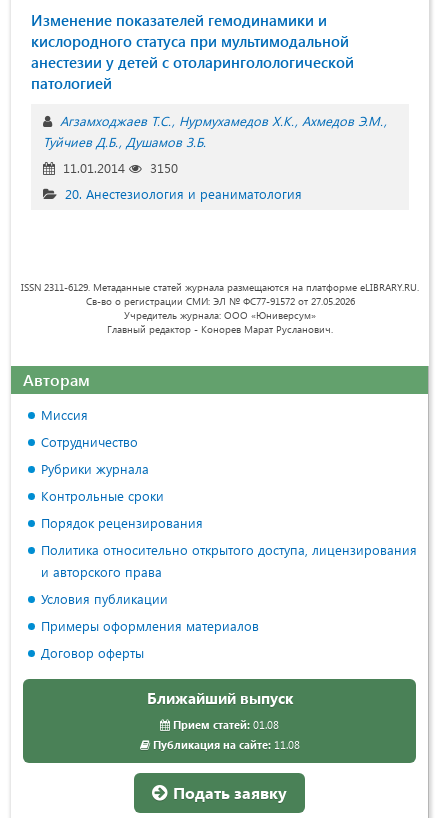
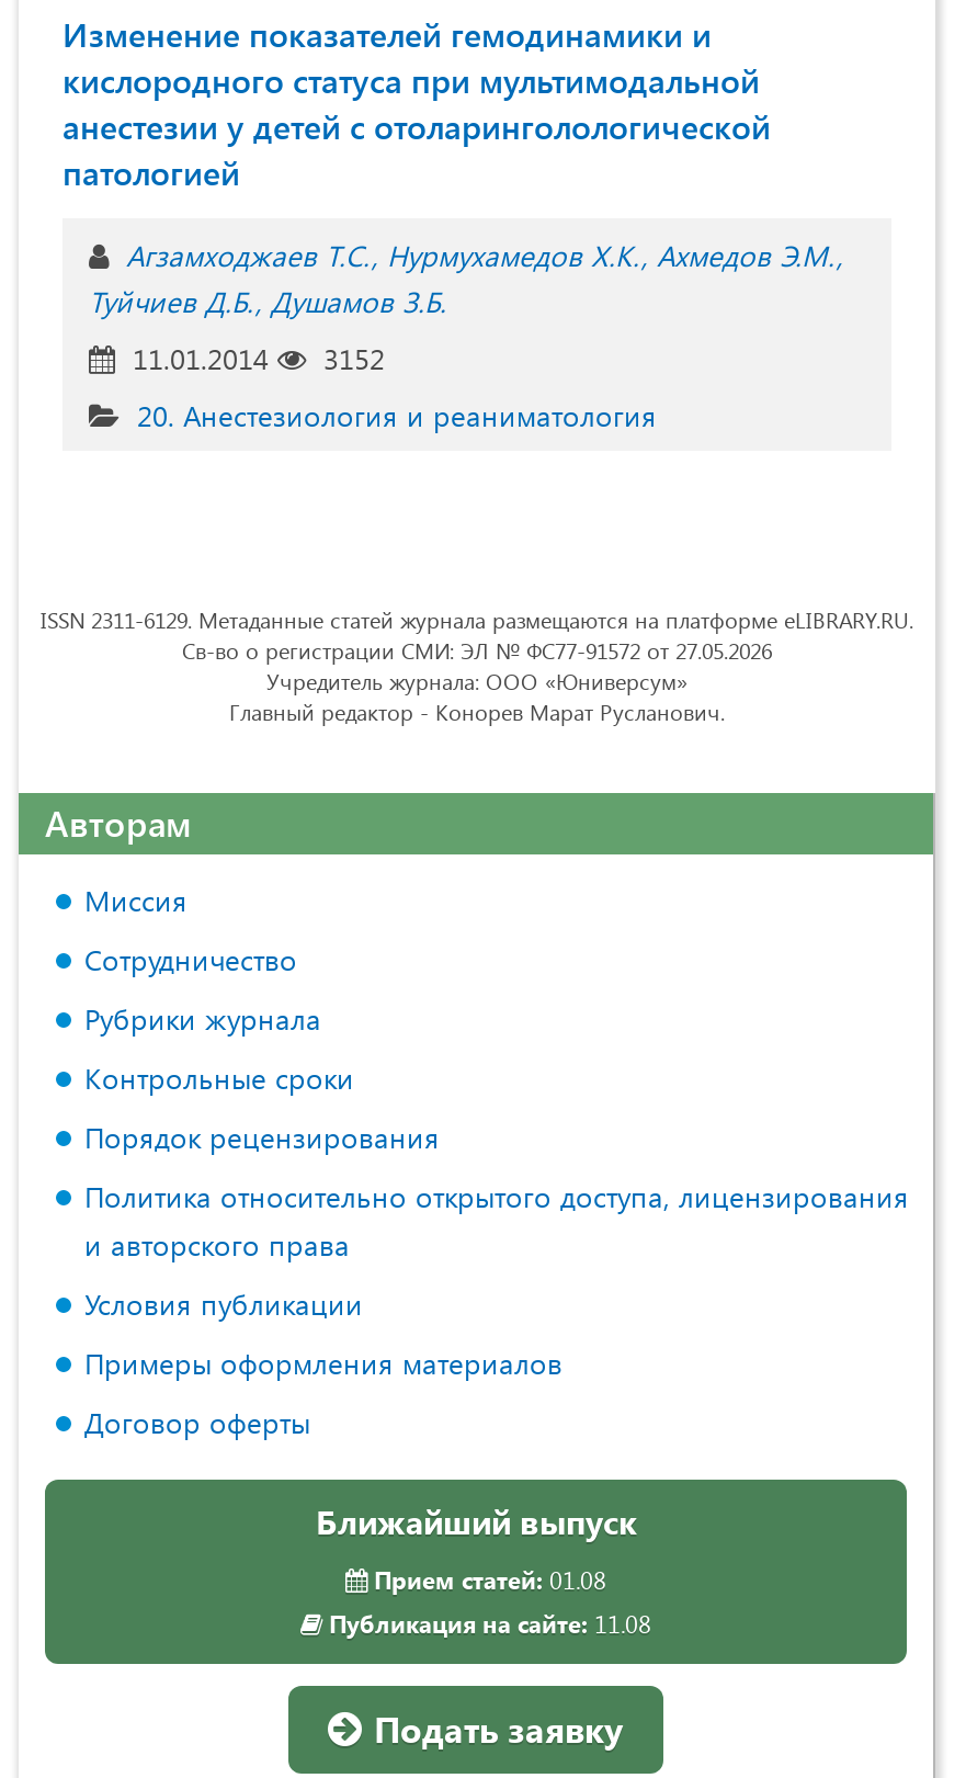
[59,159,178,176] 11.01.2014 3150 -> [124,338,385,375] 11.01.2014 3152

